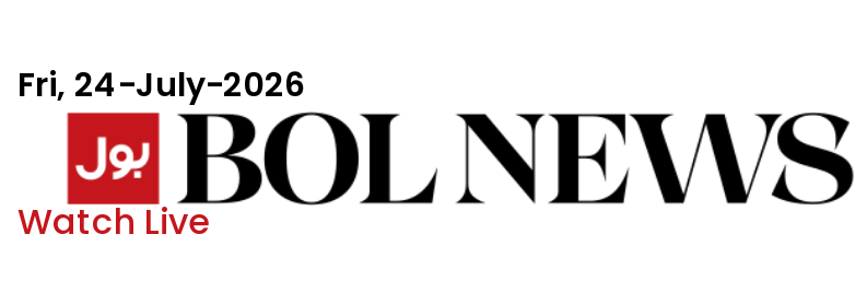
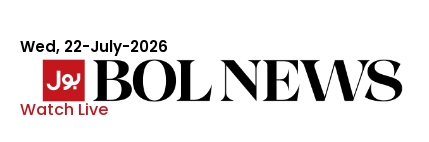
[17,61,306,107] Fri, 24-July-2026 -> [20,36,168,57] Wed, 22-July-2026

